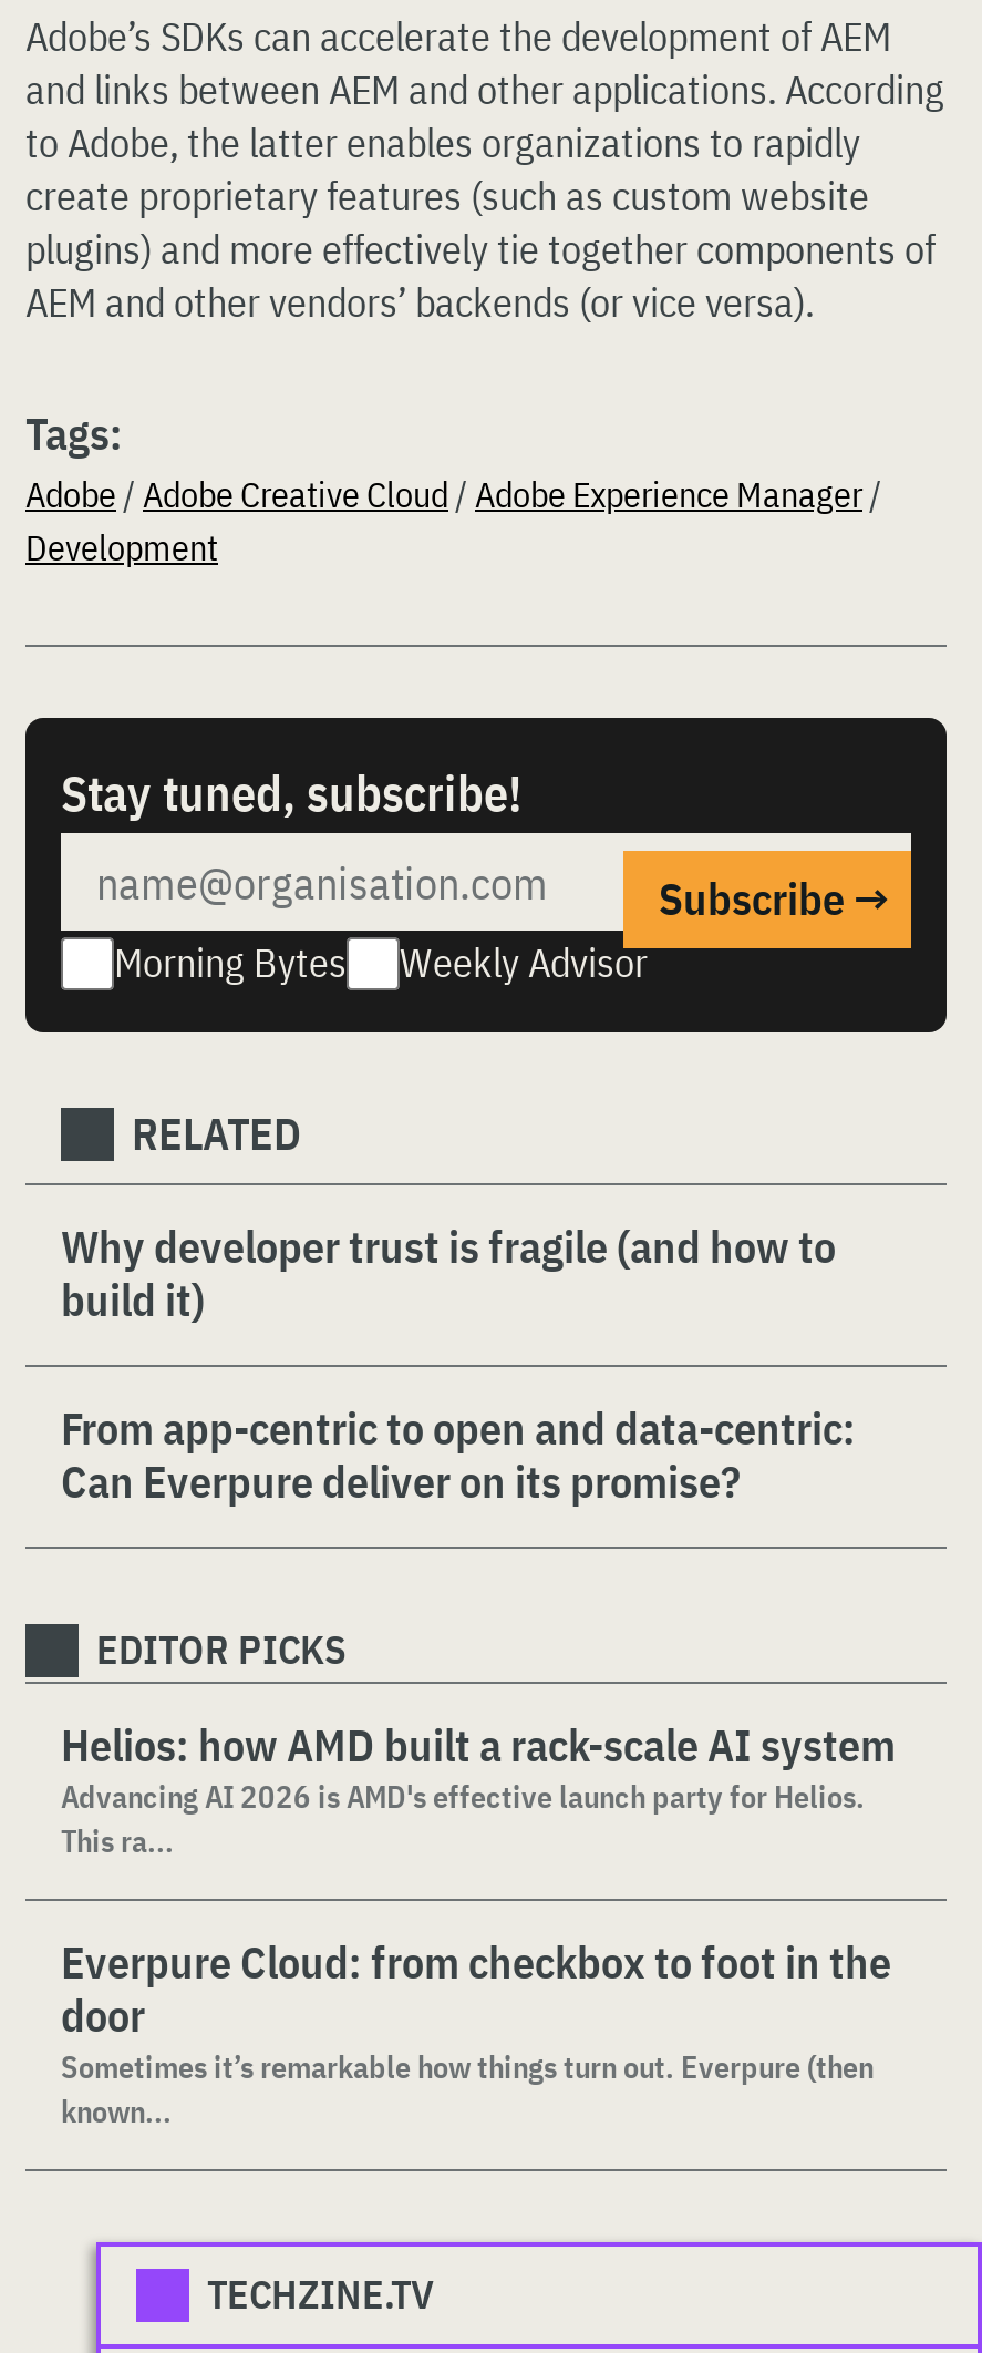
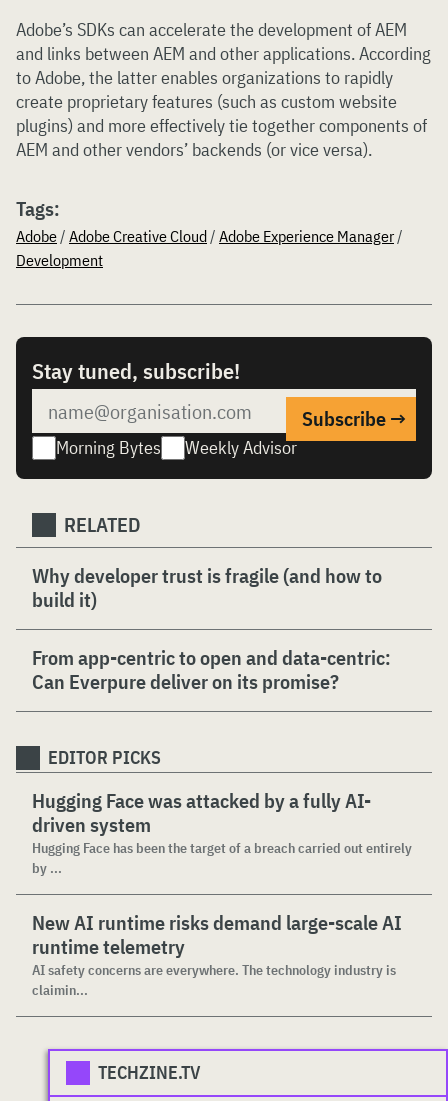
[61,1715,896,1861] Helios: how AMD built a rack-scale AI system | Advancing AI 2026 is AMD's effective launch party for Helios. | This ra... -> [32,787,412,877] Hugging Face was attacked by a fully AI- | driven system | Hugging Face has been the target of a breach carried out entirely | by ...
[61,1932,891,2131] Everpure Cloud: from checkbox to foot in the | door | Sometimes it’s remarkable how things turn out. Everpure (then | known... -> [32,909,402,999] New AI runtime risks demand large-scale AI | runtime telemetry | AI safety concerns are everywhere. The technology industry is | claimin...

